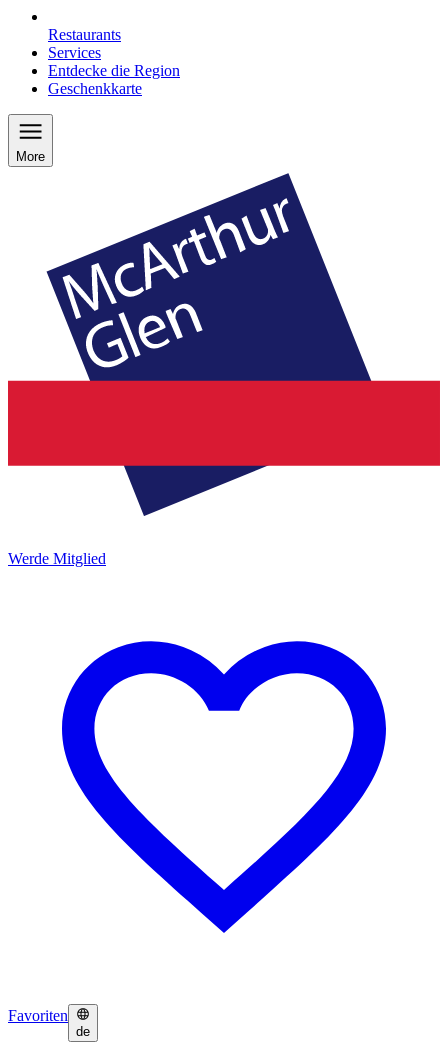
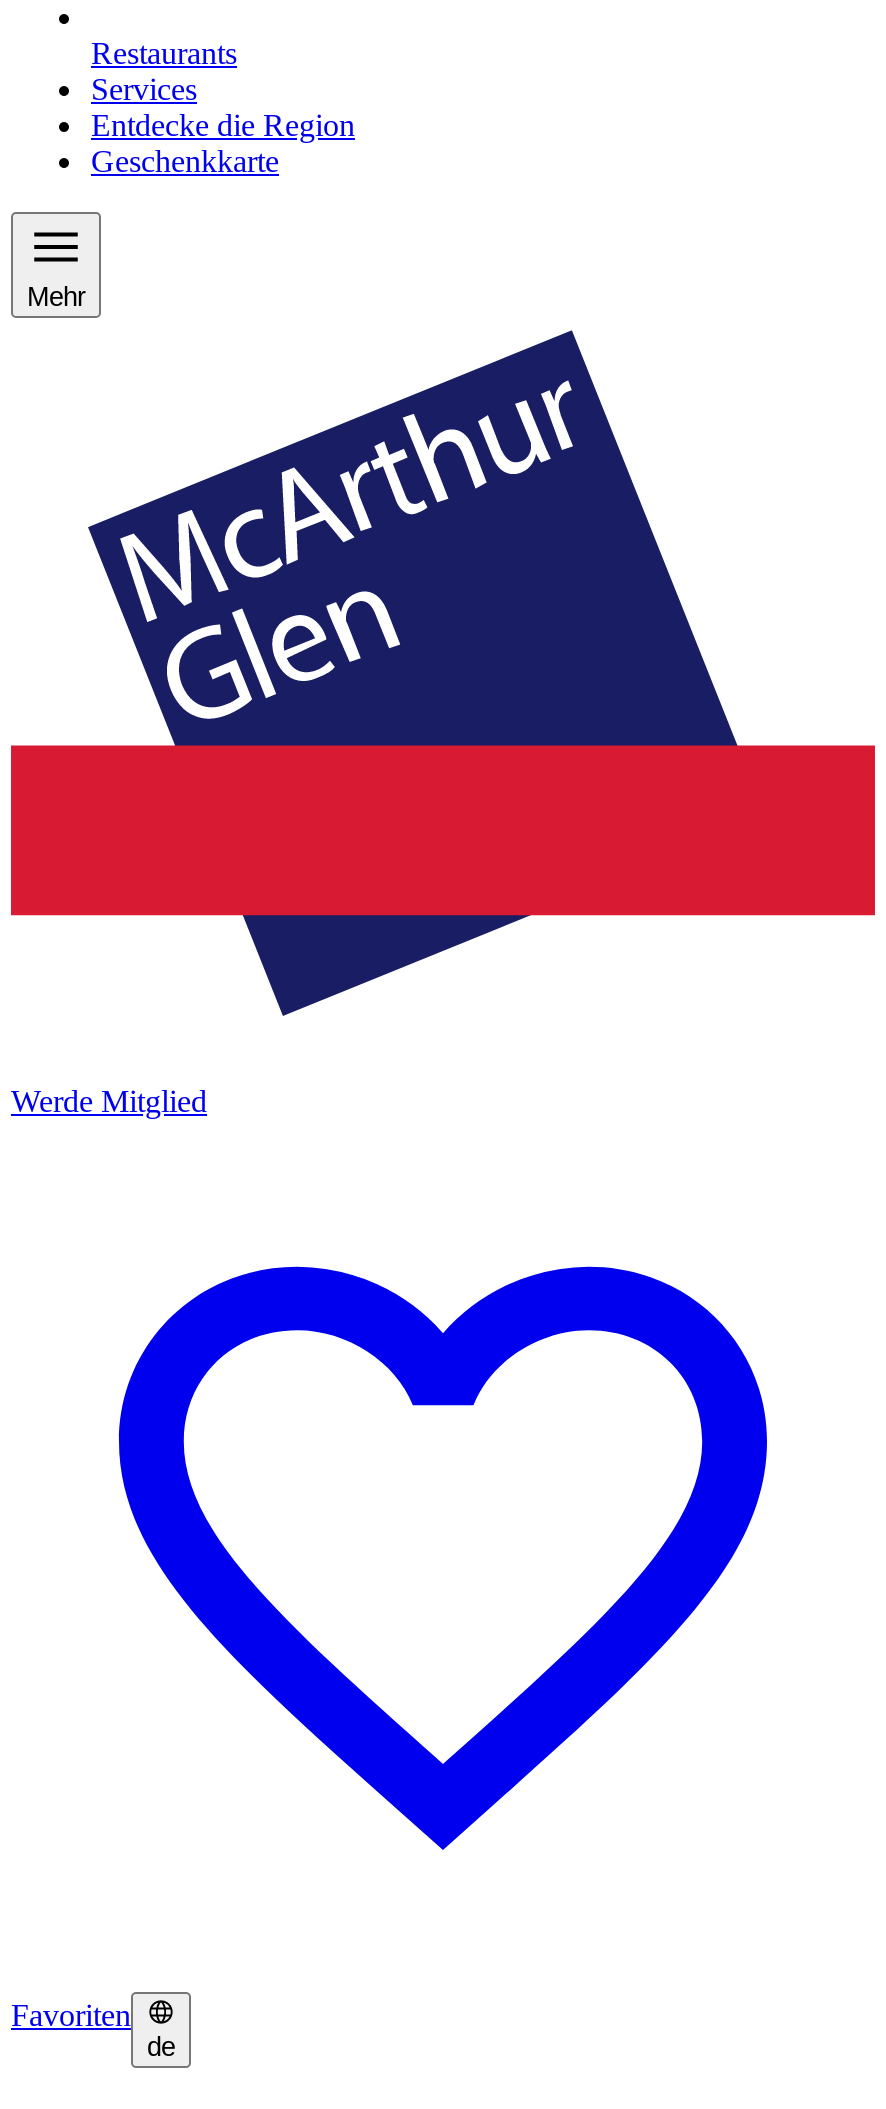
[16,148,45,163] More -> [27,281,85,311] Mehr

